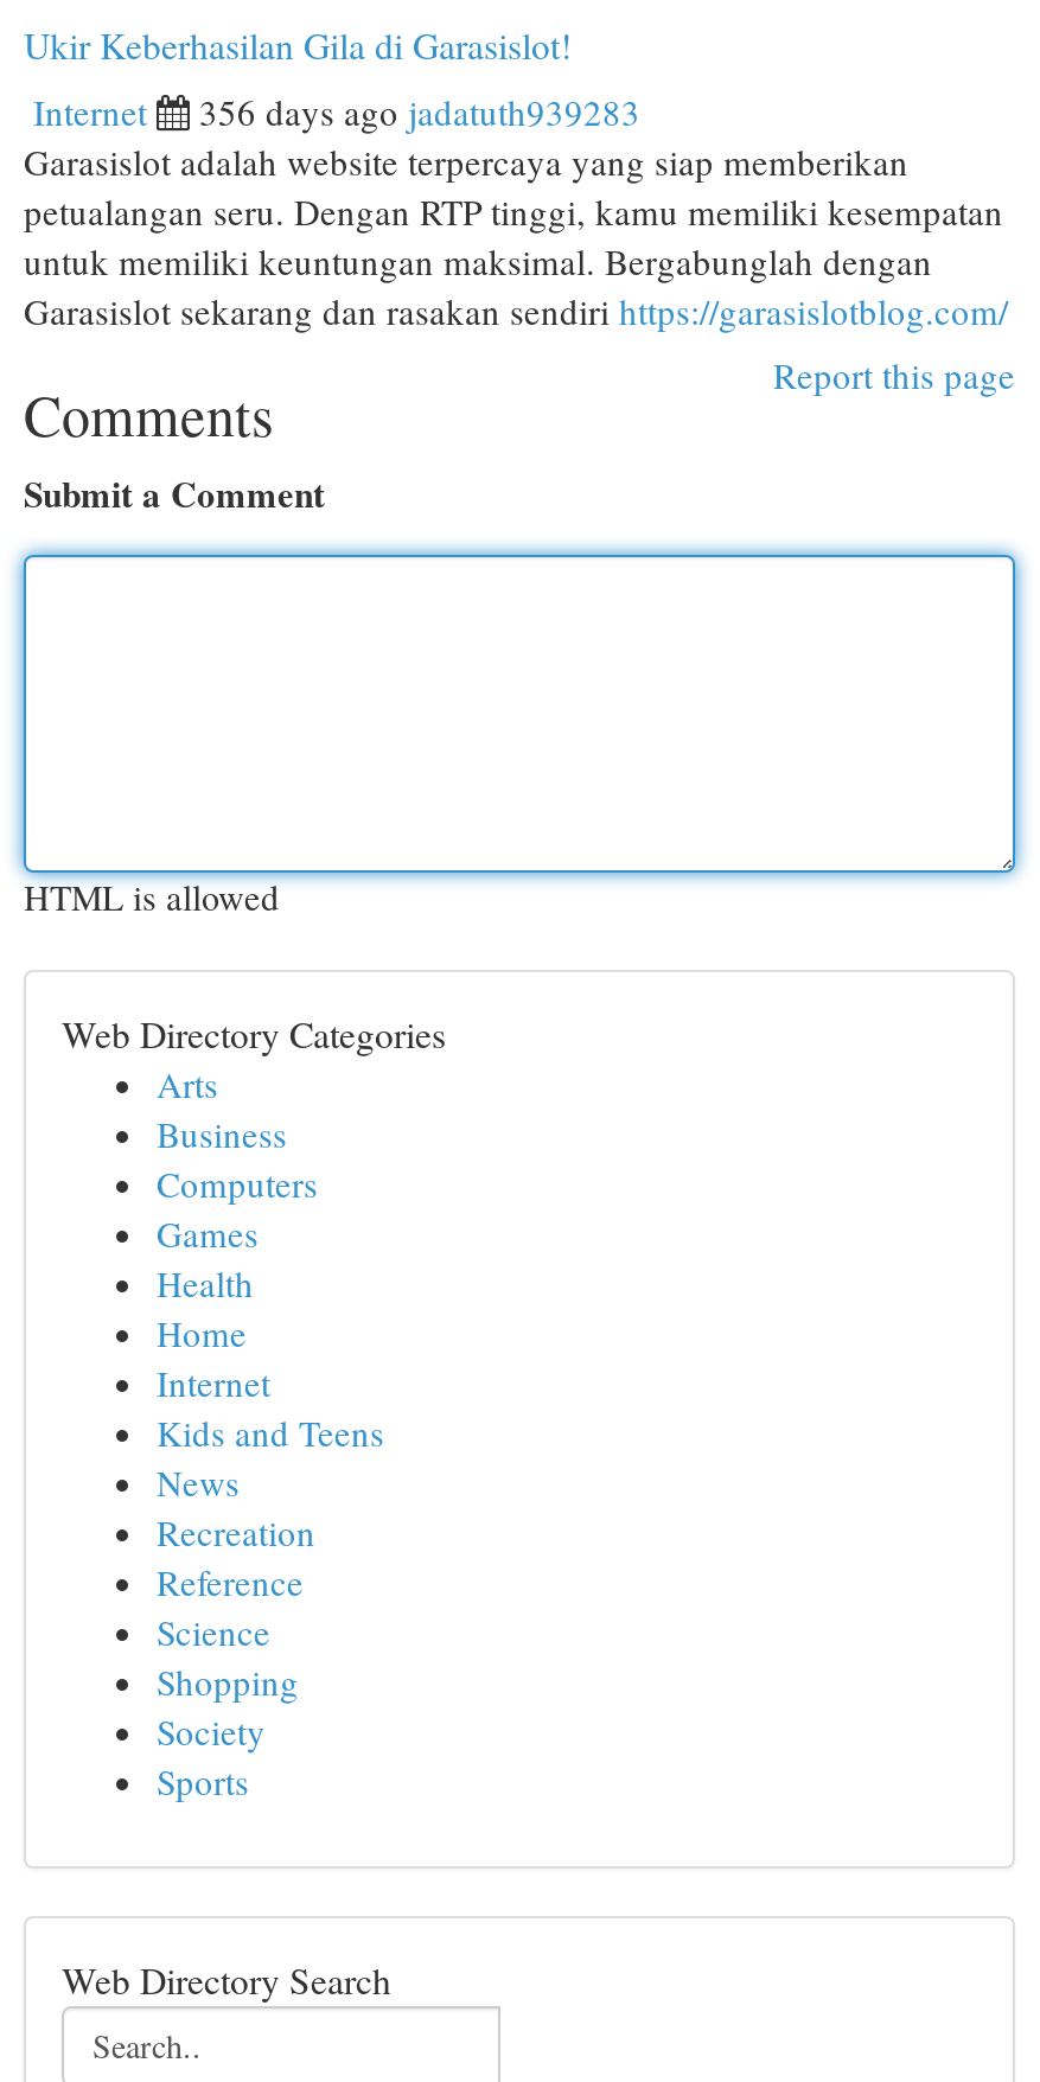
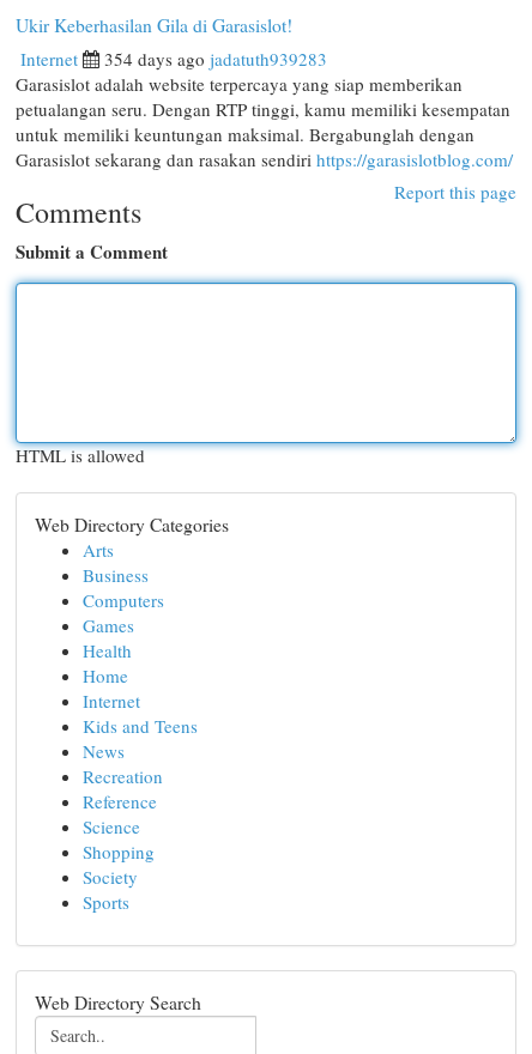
[199,88,640,135] 356 days ago jadatuth939283 -> [104,47,327,71] 354 days ago jadatuth939283

